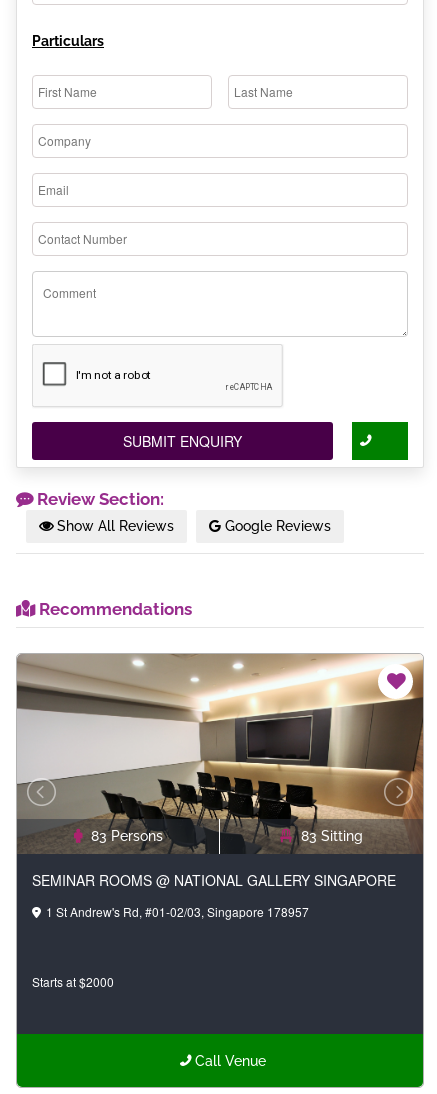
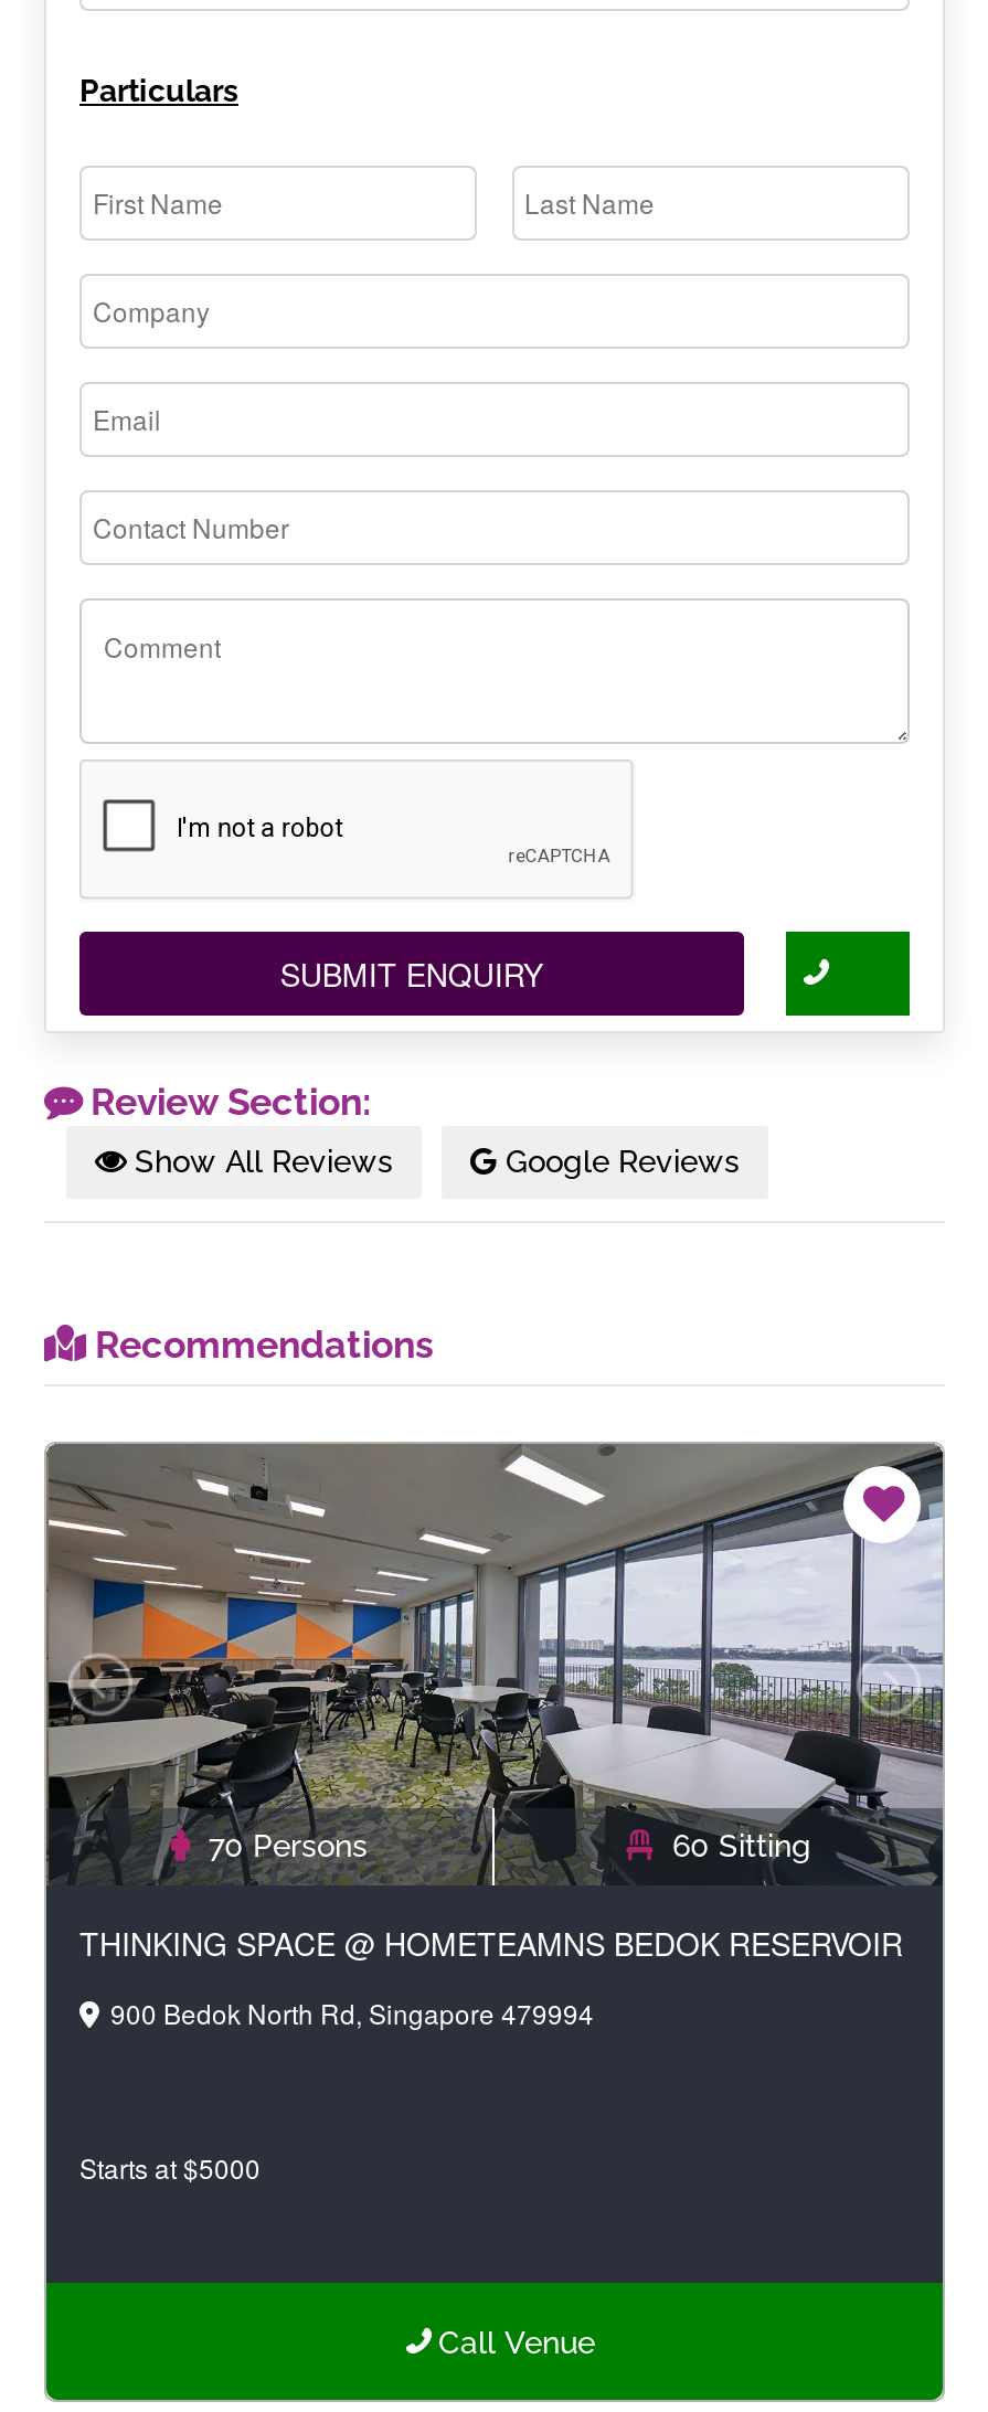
[17,654,424,854] [image] | 83 Persons | 83 Sitting -> [46,1442,945,1885] [image] | 70 Persons | 60 Sitting
[32,870,396,890] SEMINAR ROOMS @ NATIONAL GALLERY SINGAPORE -> [79,1920,903,1964] THINKING SPACE @ HOMETEAMNS BEDOK RESERVOIR
[46,903,309,920] 1 St Andrew's Rd, #01-02/03, Singapore 178957 -> [110,1993,594,2031] 900 Bedok North Rd, Singapore 479994
[32,973,114,990] Starts at $2000 -> [79,2148,261,2185] Starts at $5000

